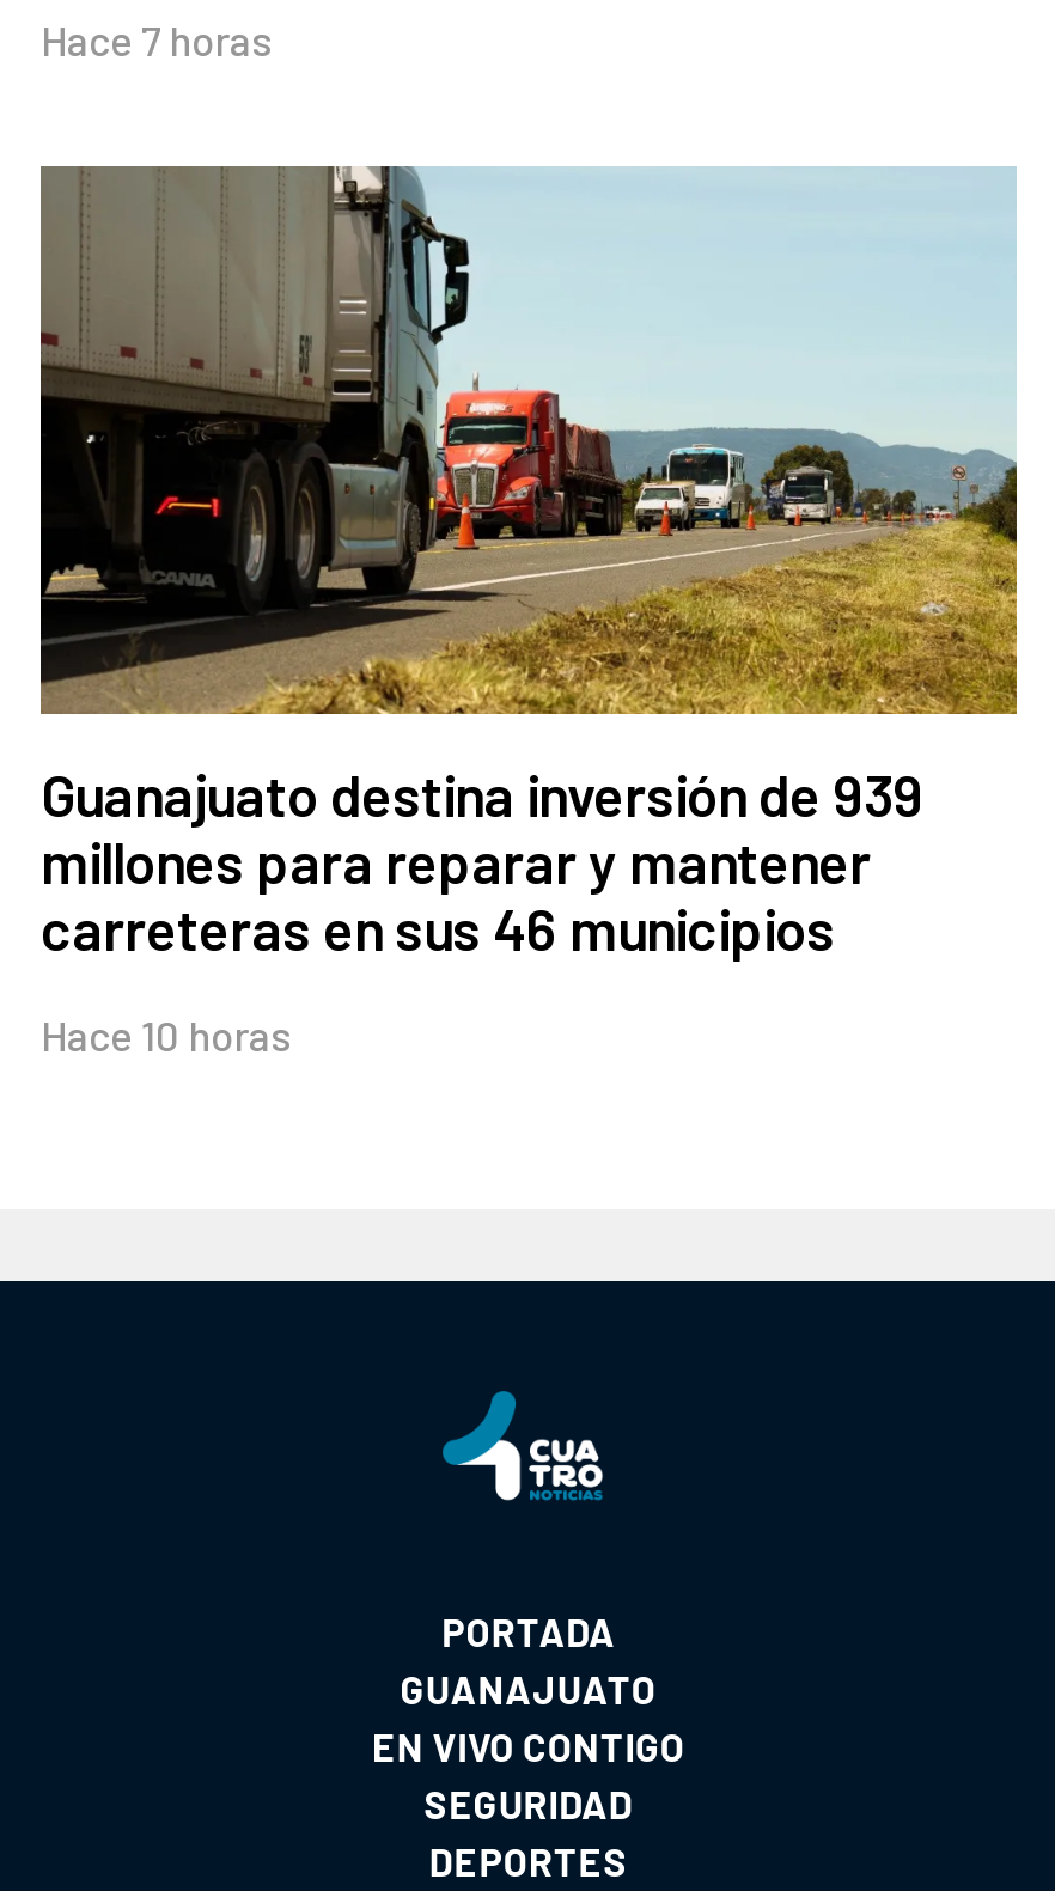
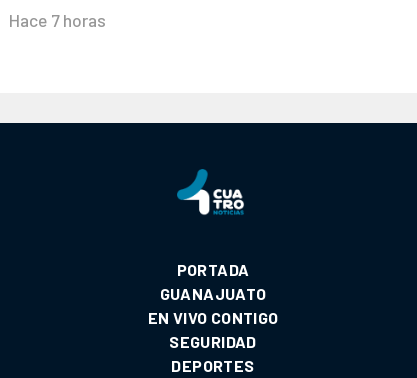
[38,163,1019,1061] [image] | Guanajuato destina inversión de 939 | millones para reparar y mantener | carreteras en sus 46 municipios | Hace 10 horas -> none

